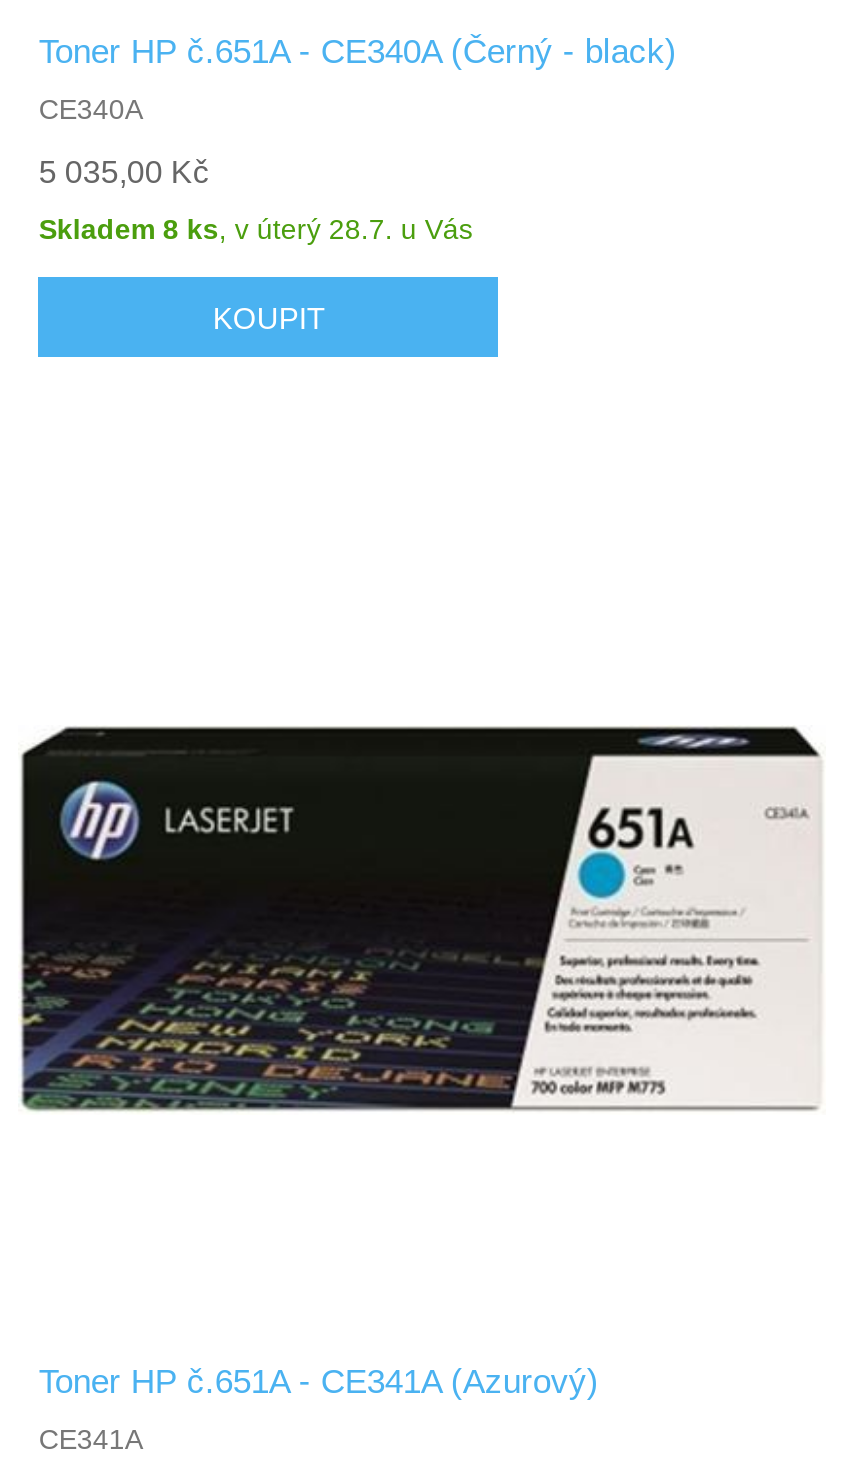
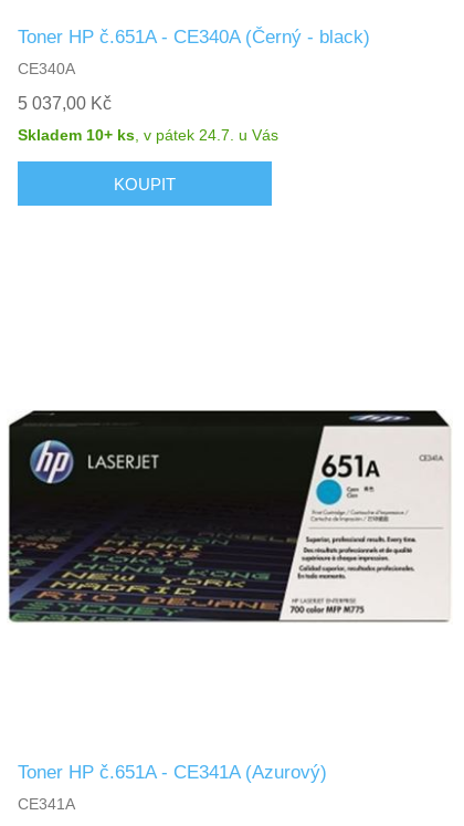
[39,155,209,189] 5 035,00 Kč -> [18,94,112,113] 5 037,00 Kč
[39,213,473,245] Skladem 8 ks, v úterý 28.7. u Vás -> [18,126,279,144] Skladem 10+ ks, v pátek 24.7. u Vás

